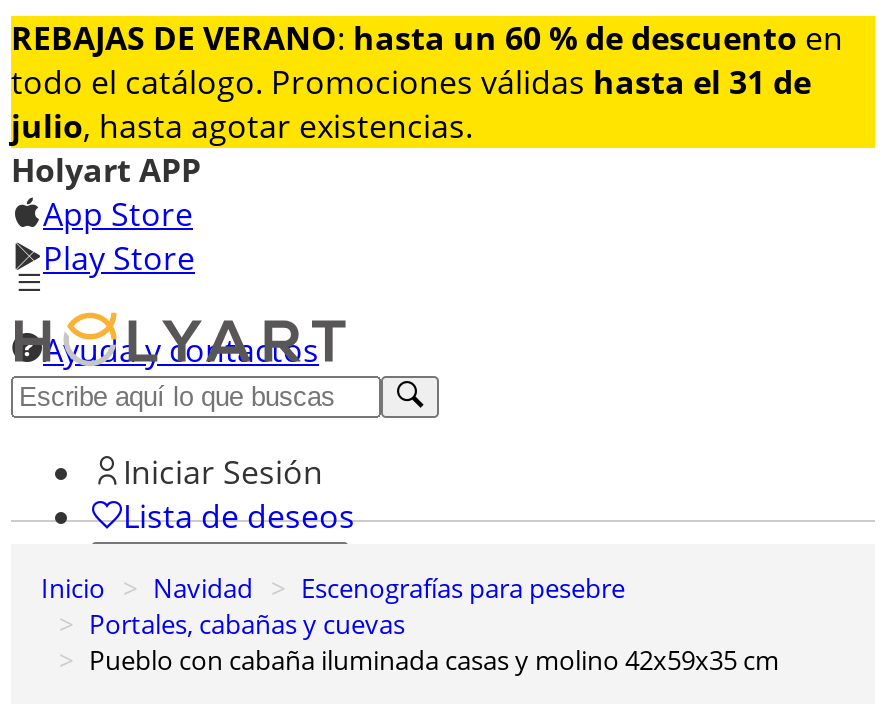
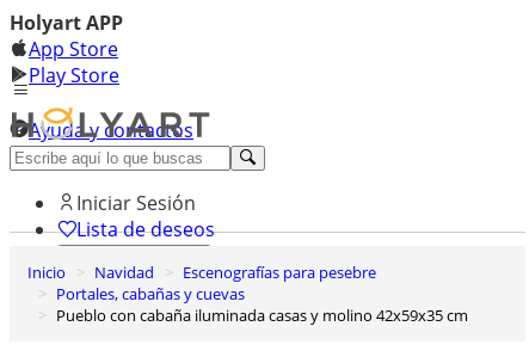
[11,14,877,150] [image] | REBAJAS DE VERANO: hasta un 60 % de descuento en | todo el catálogo. Promociones válidas hasta el 31 de | julio, hasta agotar existencias. -> none

